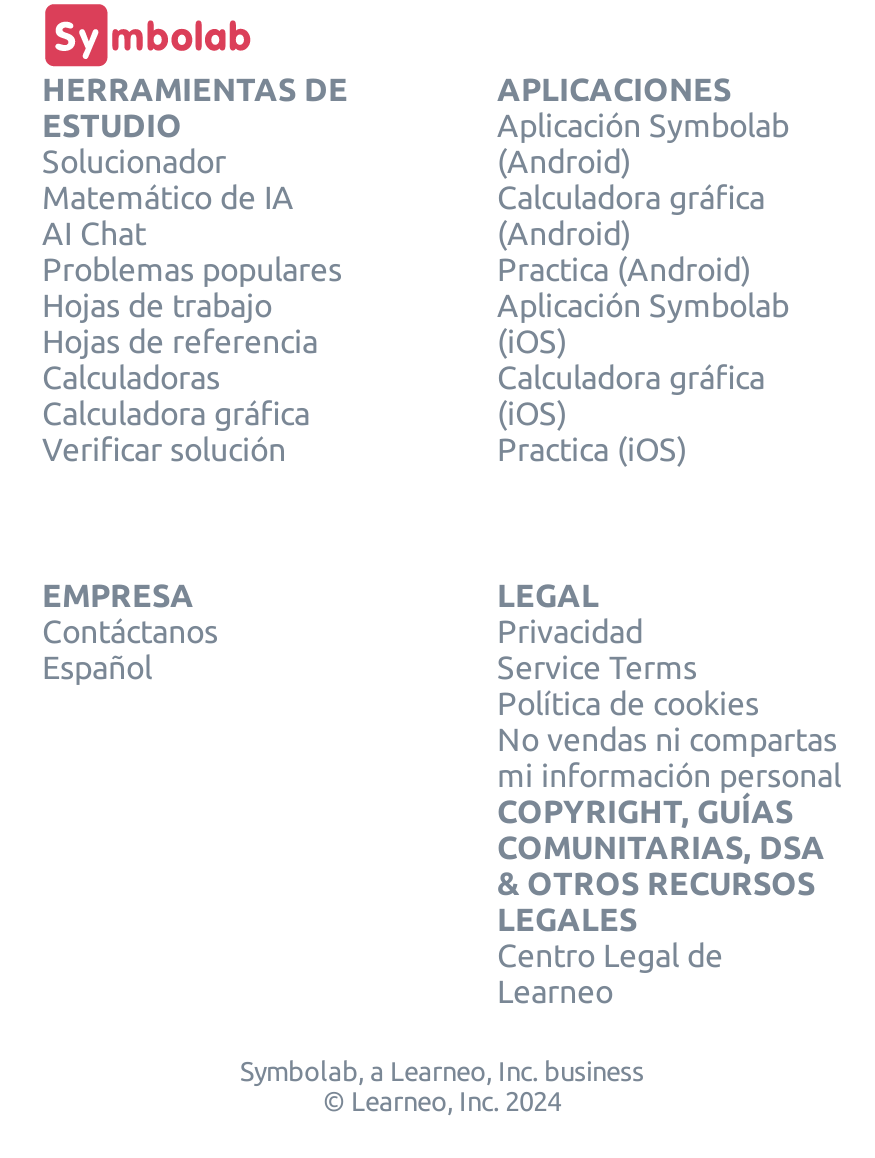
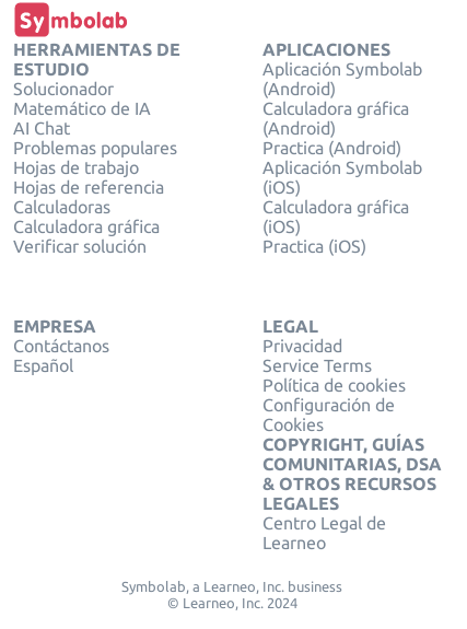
[497,722,841,794] No vendas ni compartas | mi información personal -> [262,395,394,435] Configuración de | Cookies

